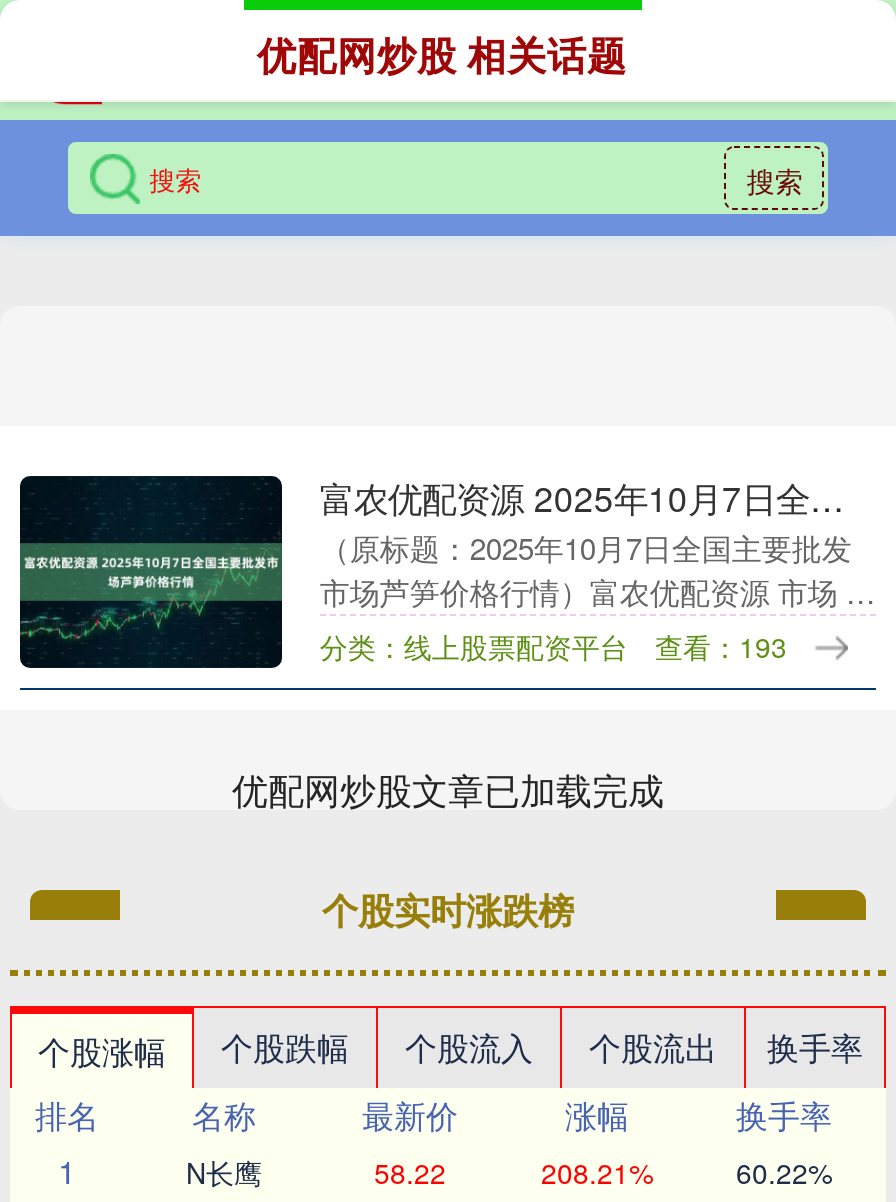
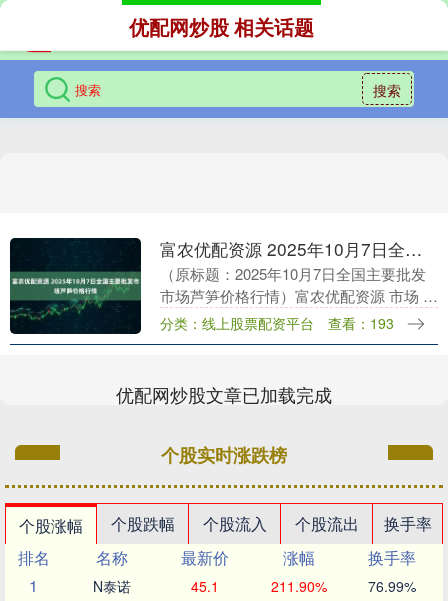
[186,1152,262,1192] N长鹰 -> [93,576,131,596] N泰诺
[374,1152,446,1192] 58.22 -> [191,576,219,596] 45.1
[541,1152,653,1192] 208.21% -> [270,576,326,596] 211.90%
[736,1152,832,1192] 60.22% -> [368,576,416,596] 76.99%

